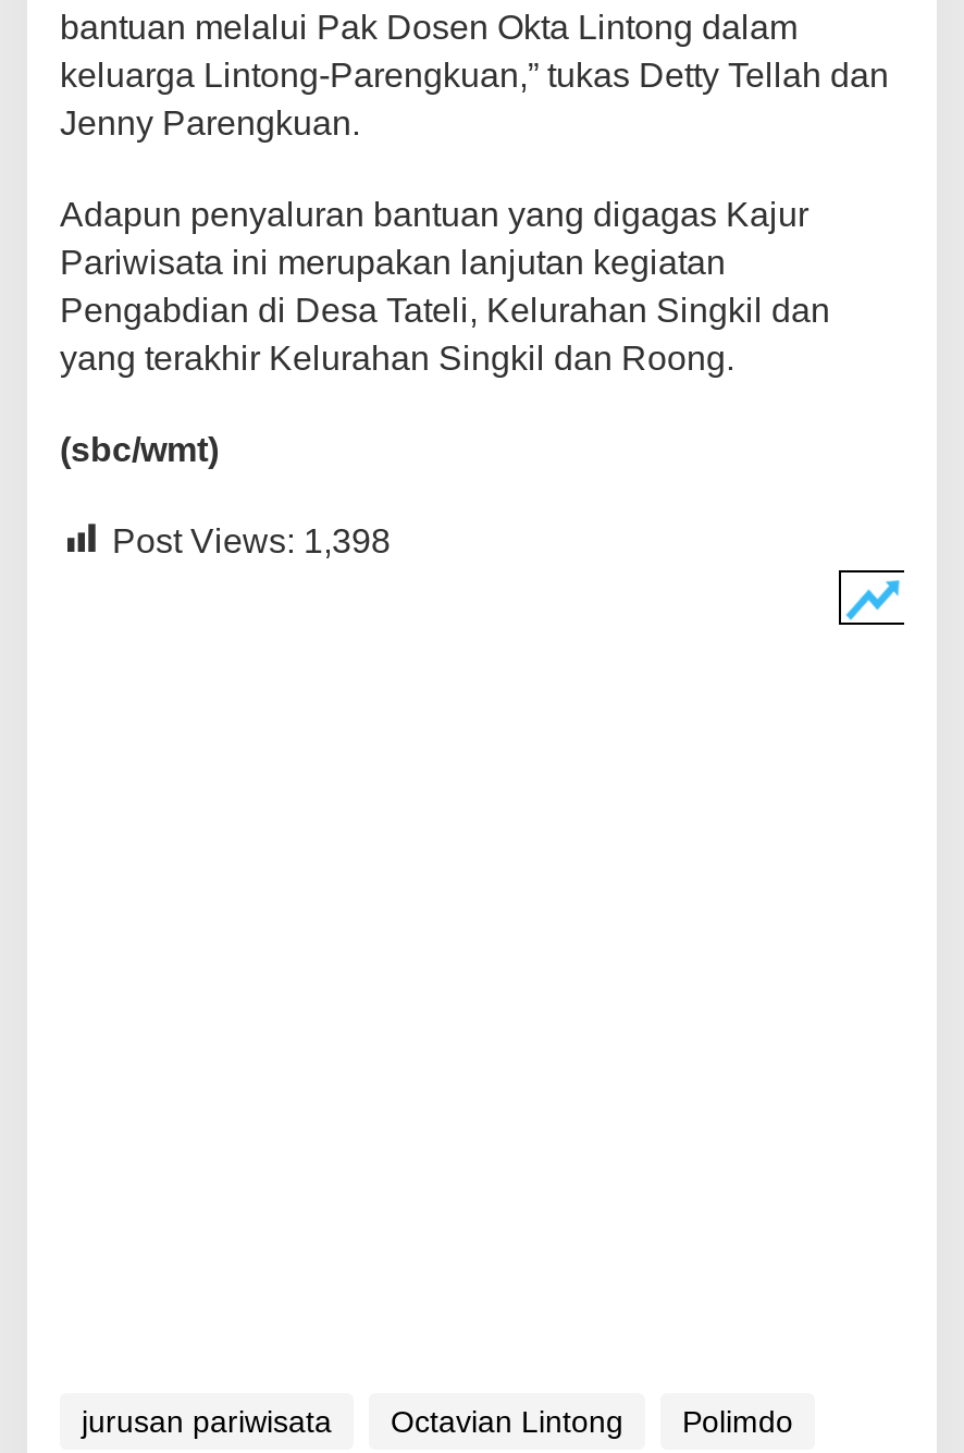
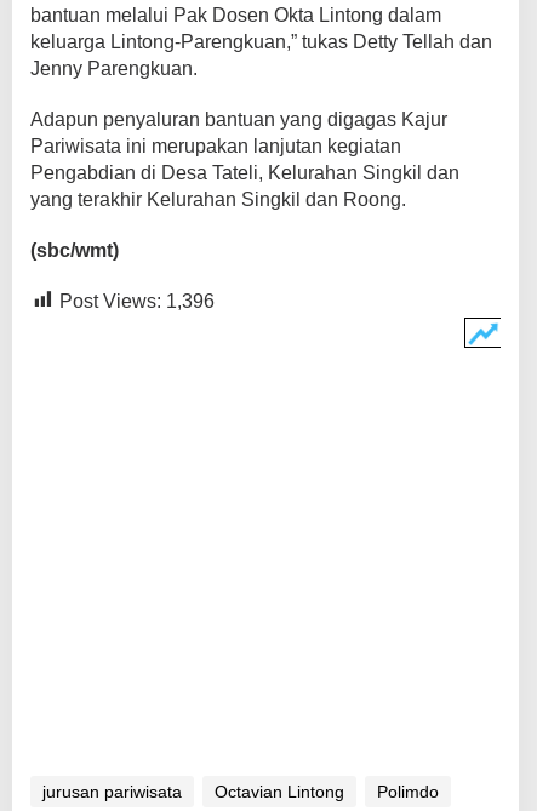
[112,522,391,559] Post Views: 1,398 -> [59,290,215,311] Post Views: 1,396

